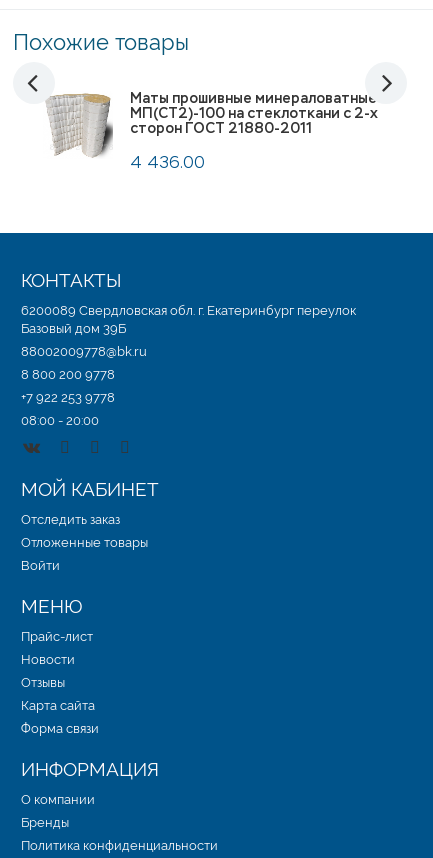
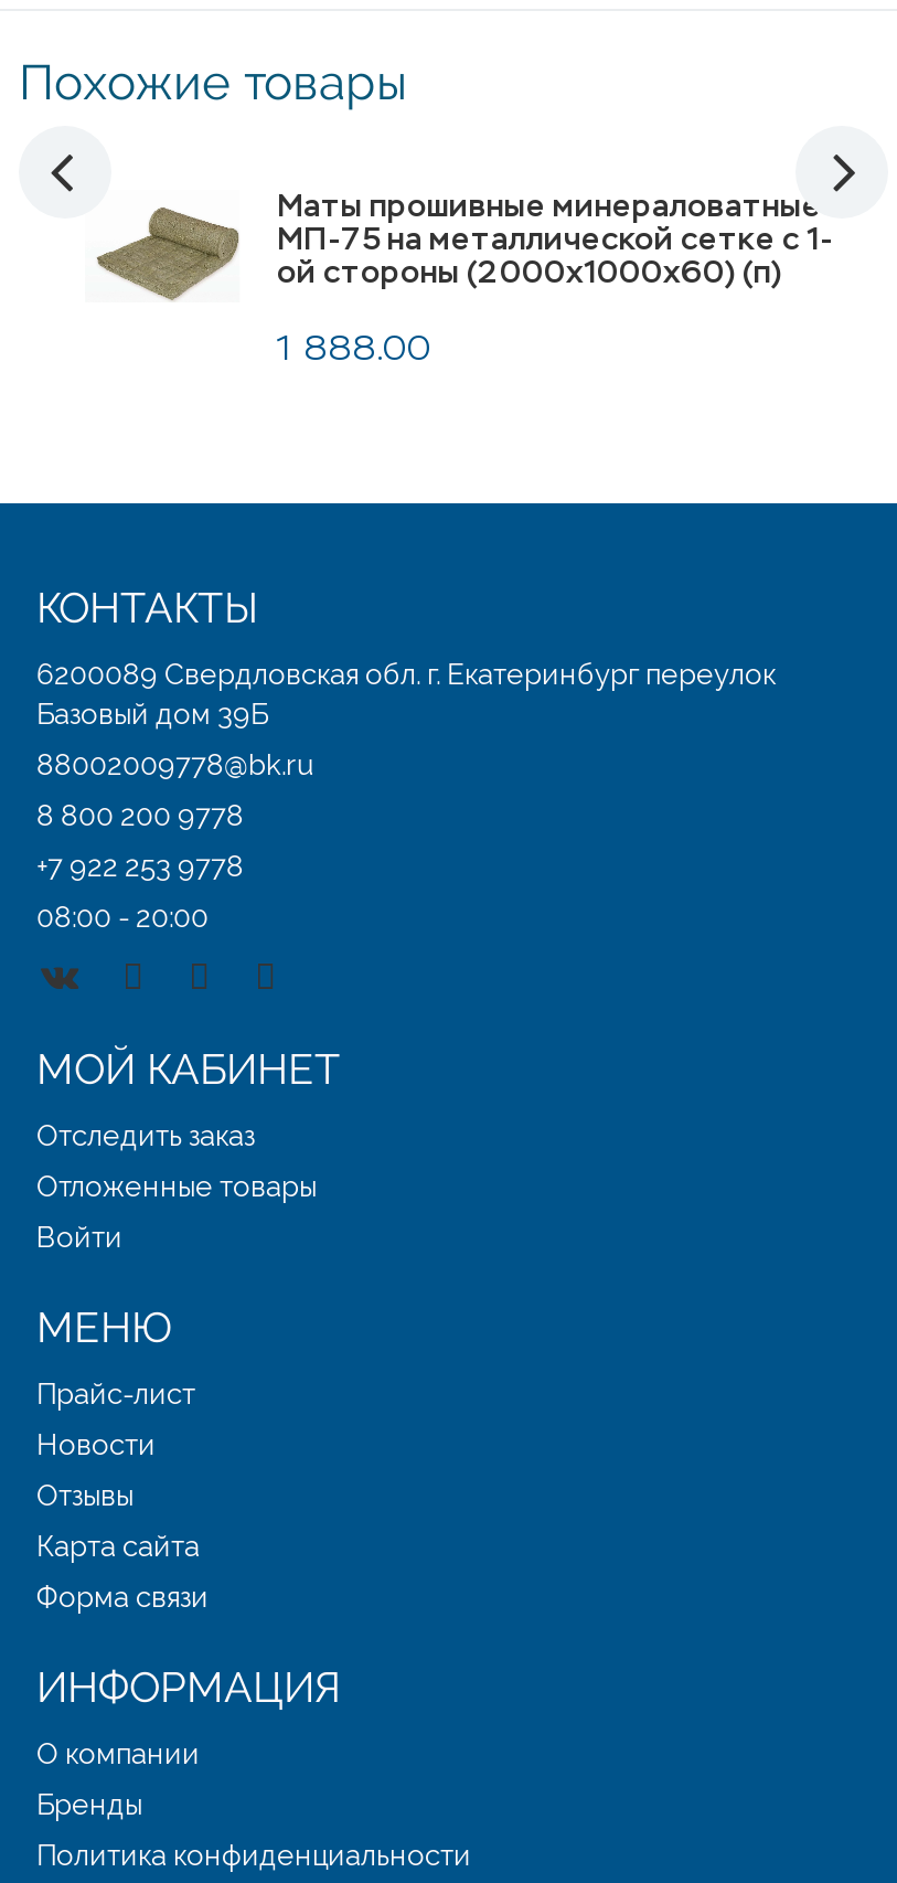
[46,93,205,173] [image] | 4 436.00 -> [94,196,431,371] [image] | 1 888.00
[130,104,378,137] МП(СТ2)-100 на стеклоткани с 2-х | сторон ГОСТ 21880-2011 -> [277,219,833,292] МП-75 на металлической сетке с 1- | ой стороны (2000х1000х60) (п)

